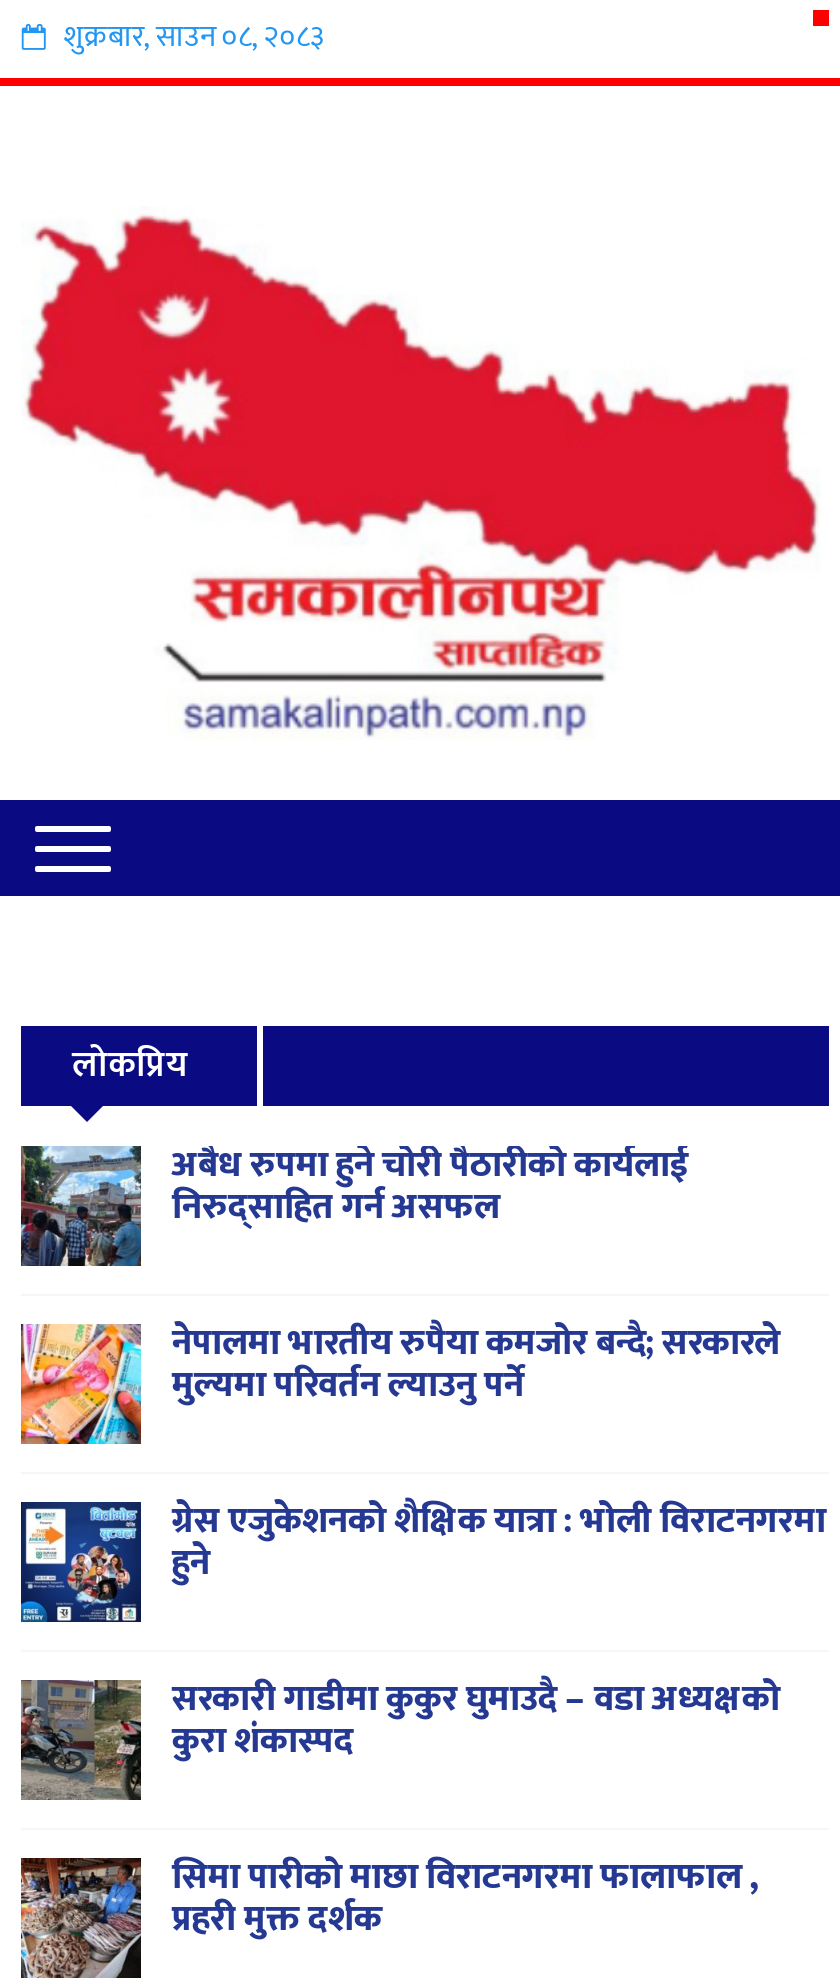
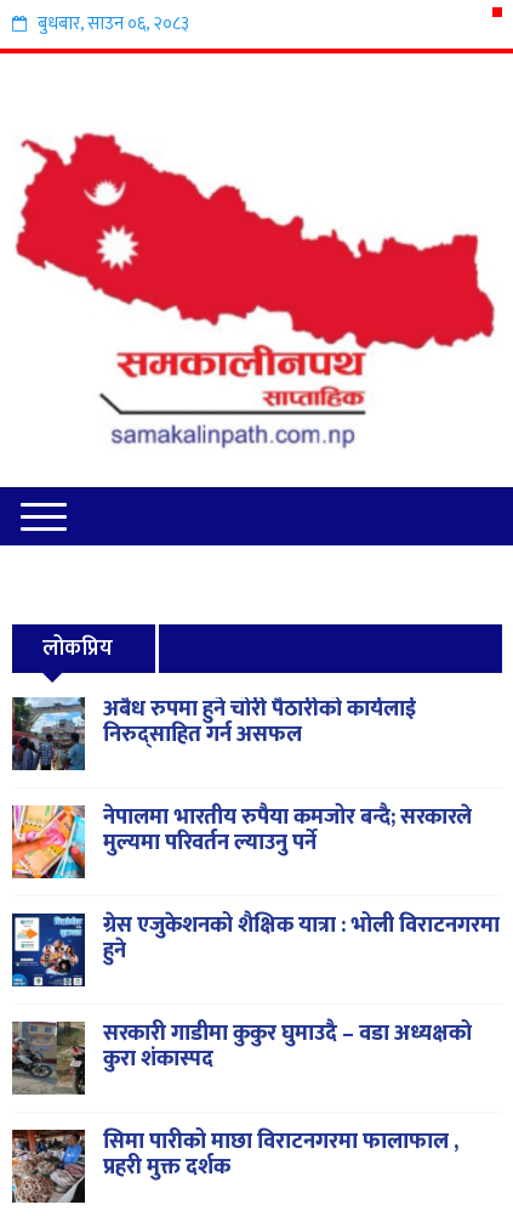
[64,12,324,62] शुक्रबार,साउन ०८,२०८३ -> [38,9,190,39] बुधबार,साउन ०६,२०८३

